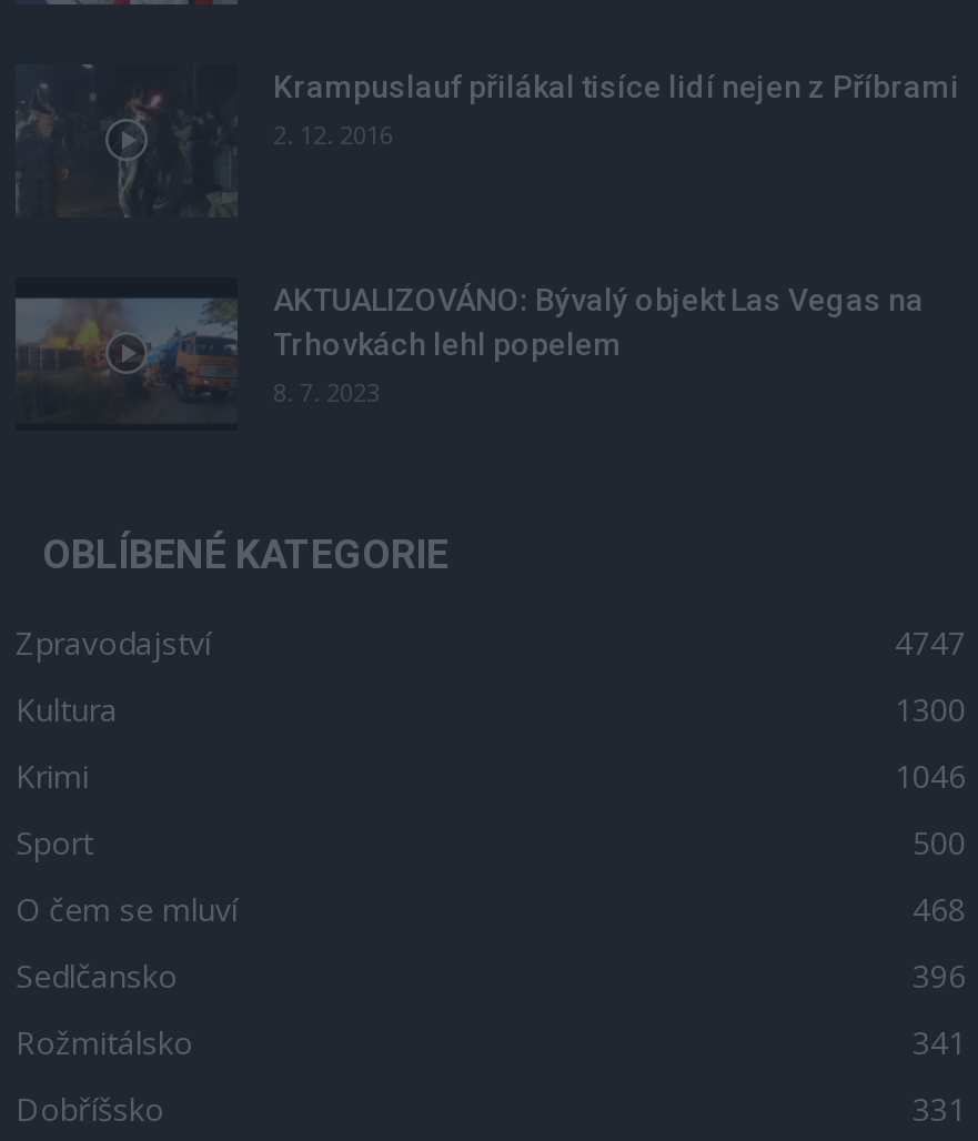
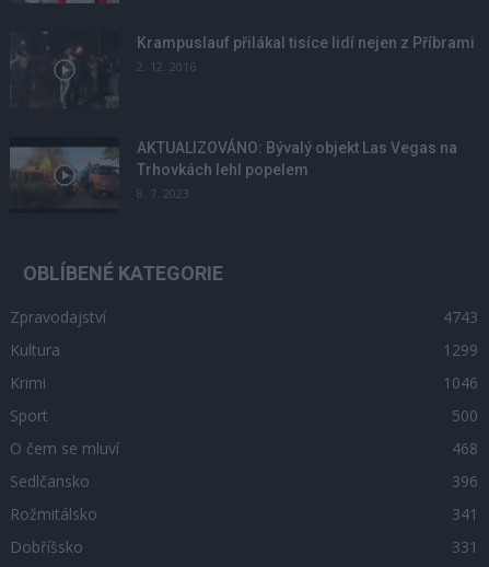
[895,621,966,664] 4747 -> [443,306,478,327] 4743
[895,688,966,730] 1300 -> [443,339,478,360] 1299

